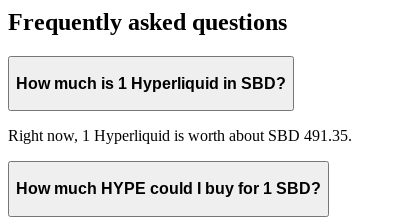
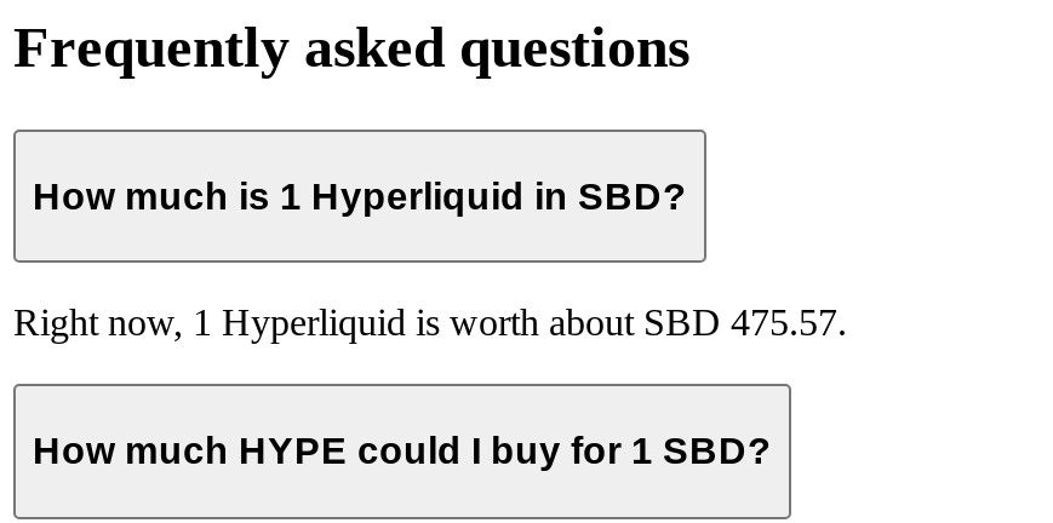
[8,127,352,144] Right now, 1 Hyperliquid is worth about SBD 491.35. -> [13,302,847,343] Right now, 1 Hyperliquid is worth about SBD 475.57.

